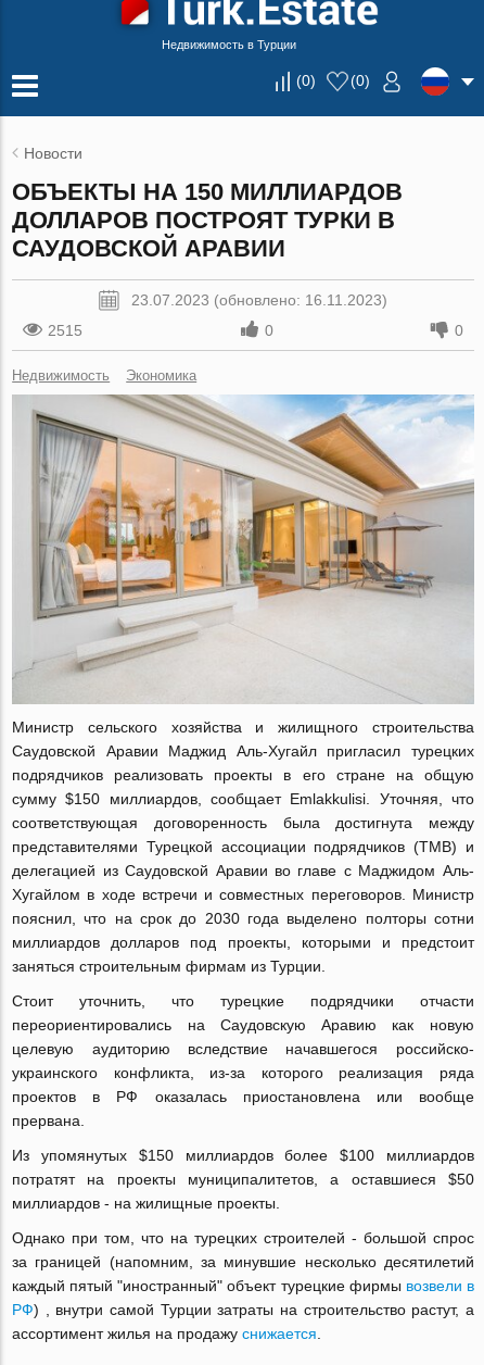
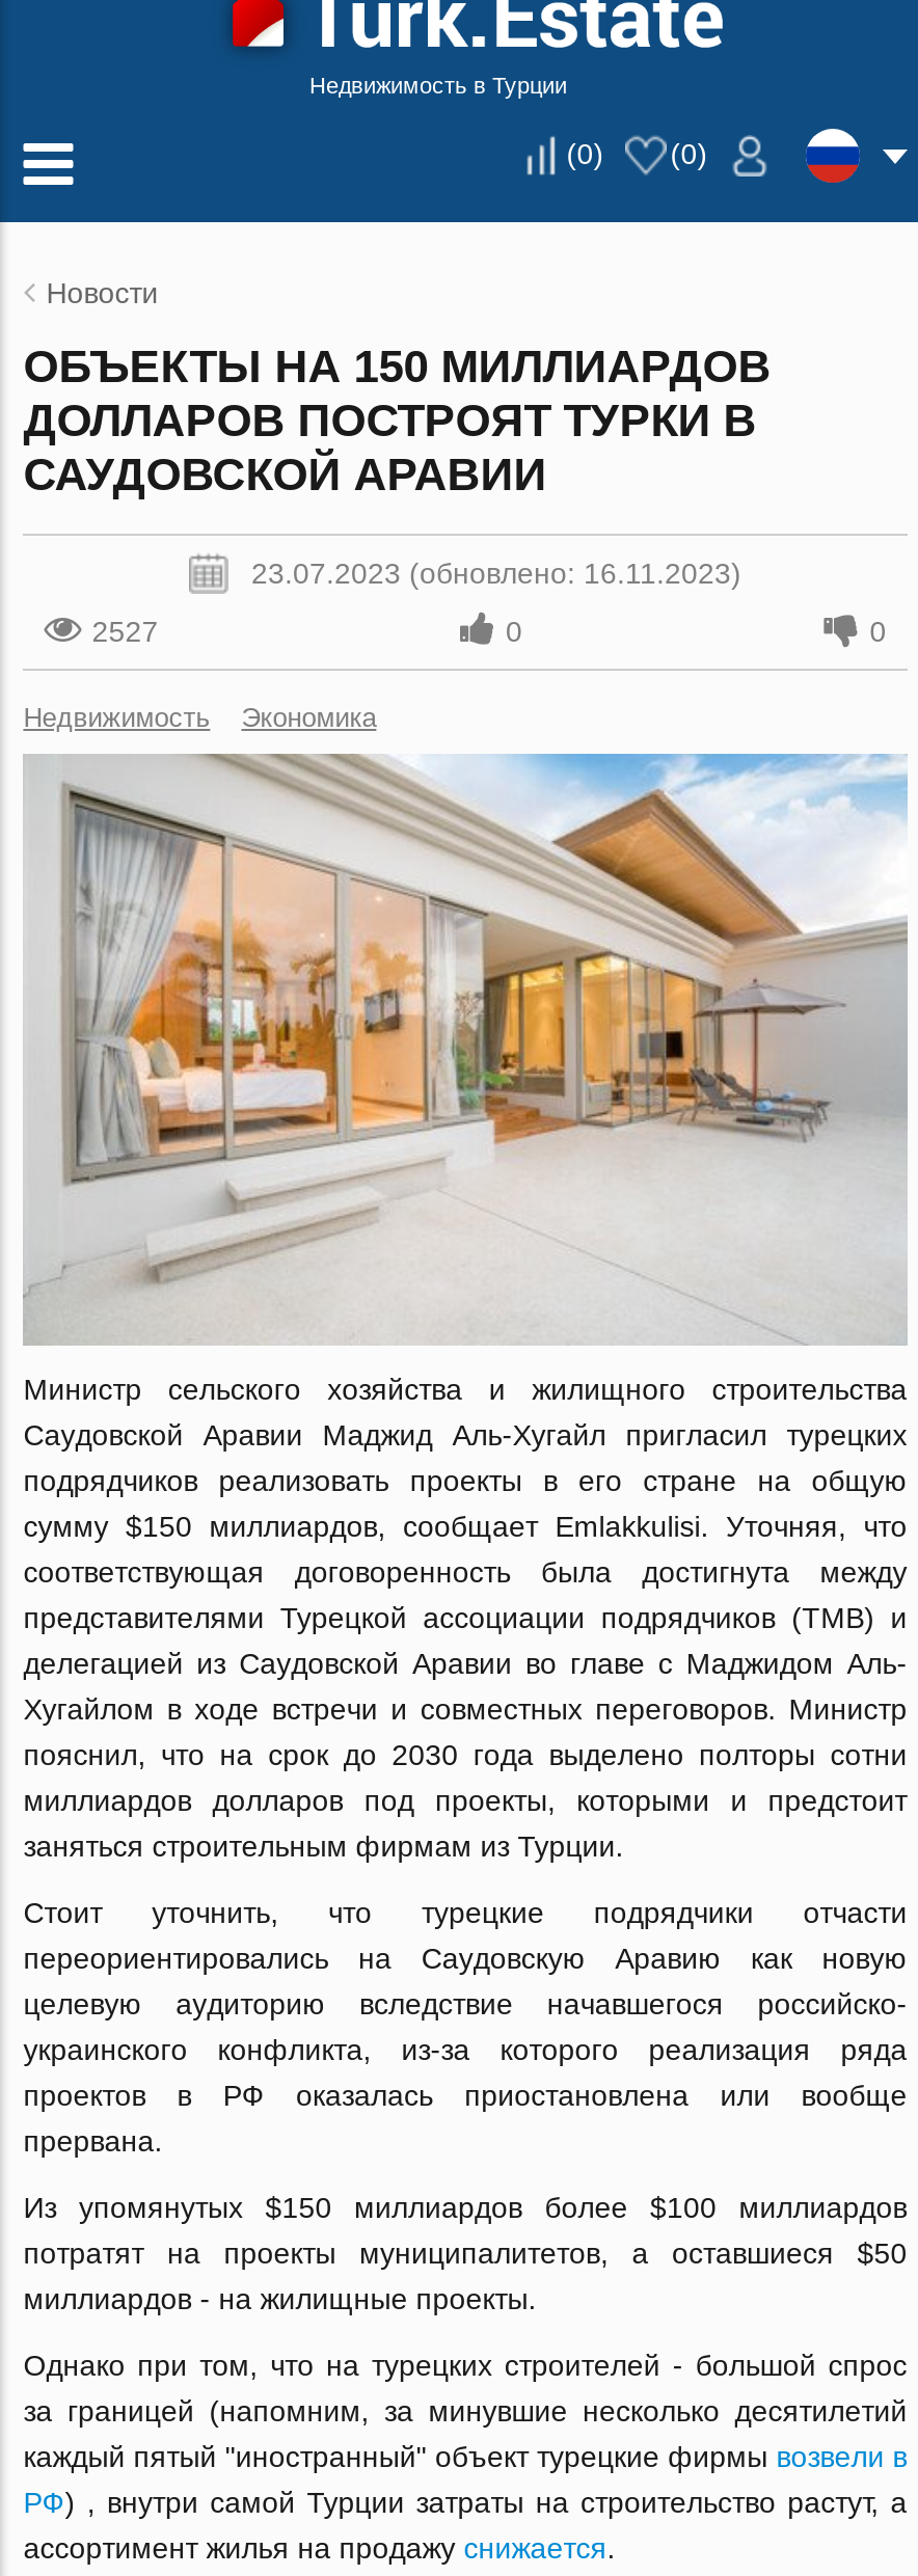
[48,322,83,339] 2515 -> [92,615,158,648] 2527

